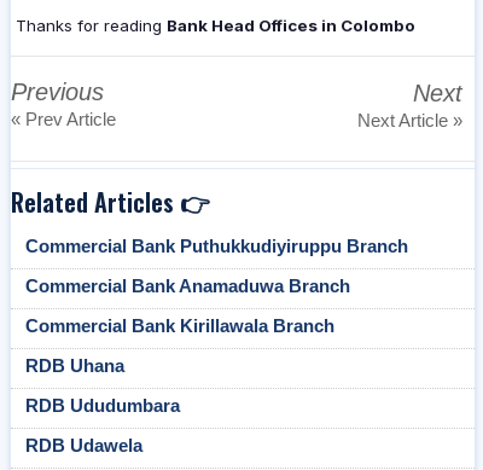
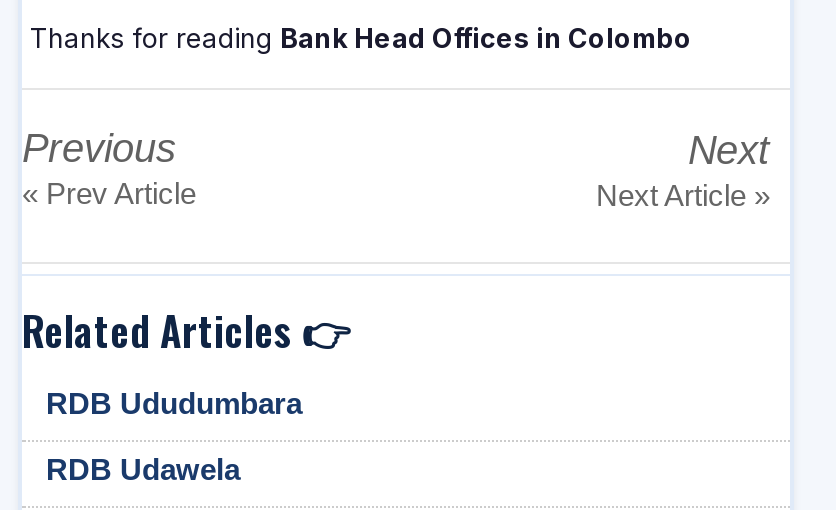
[25,236,408,376] Commercial Bank Puthukkudiyiruppu Branch | Commercial Bank Anamaduwa Branch | Commercial Bank Kirillawala Branch | RDB Uhana -> none

